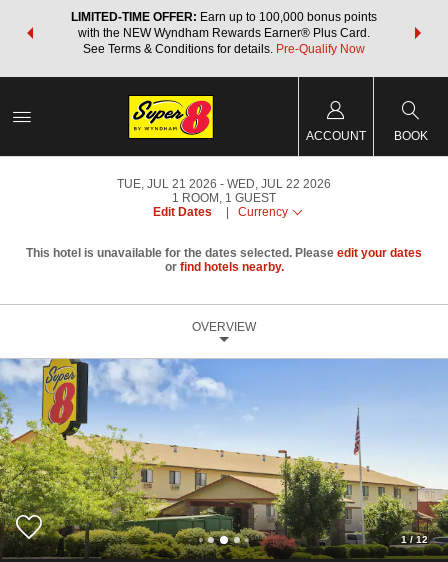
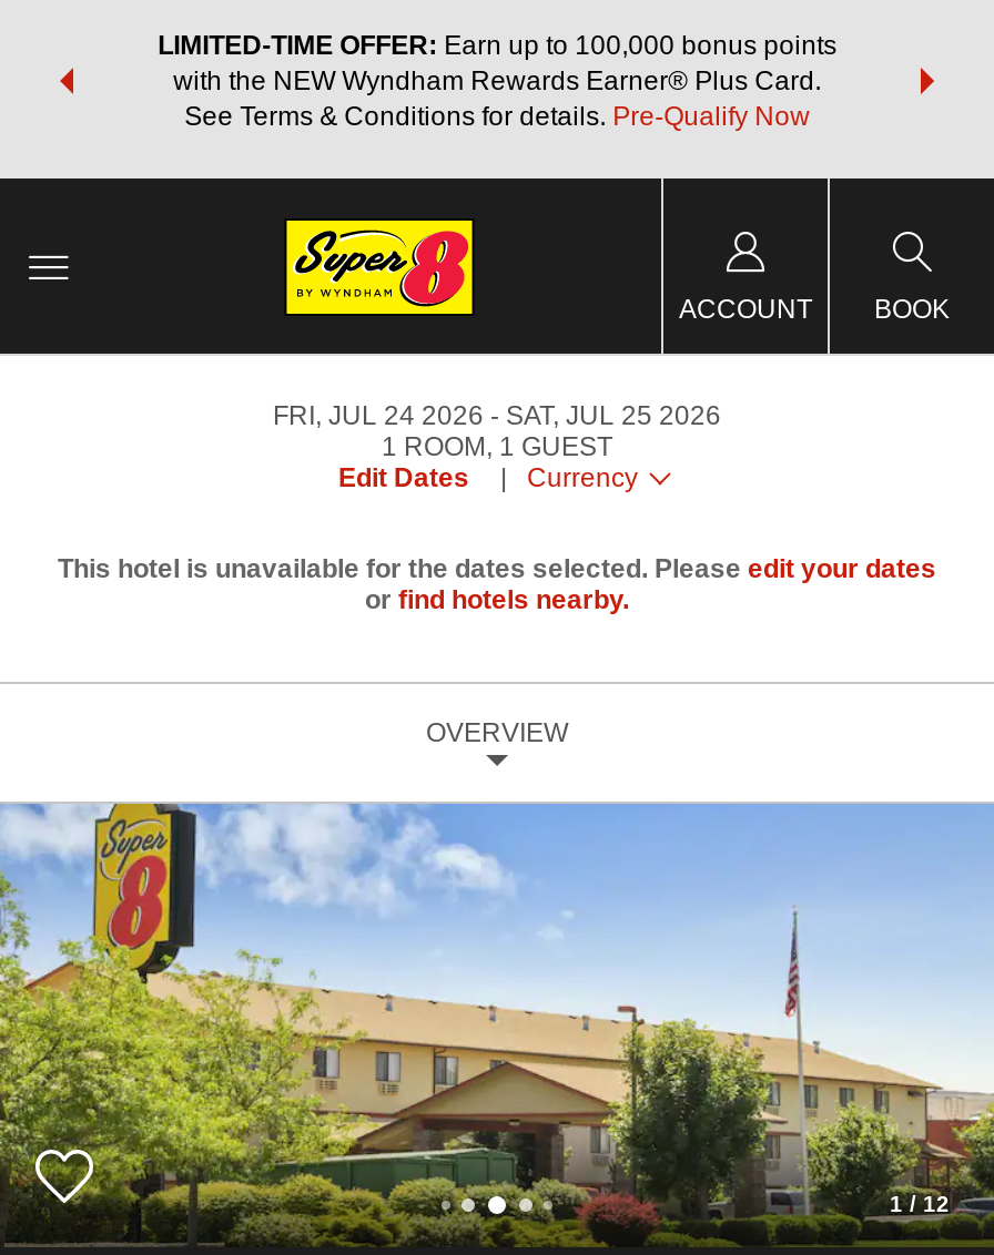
[117,177,217,191] TUE, JUL 21 2026 -> [273,400,484,431] FRI, JUL 24 2026
[227,177,331,191] WED, JUL 22 2026 -> [506,400,721,431] SAT, JUL 25 2026

